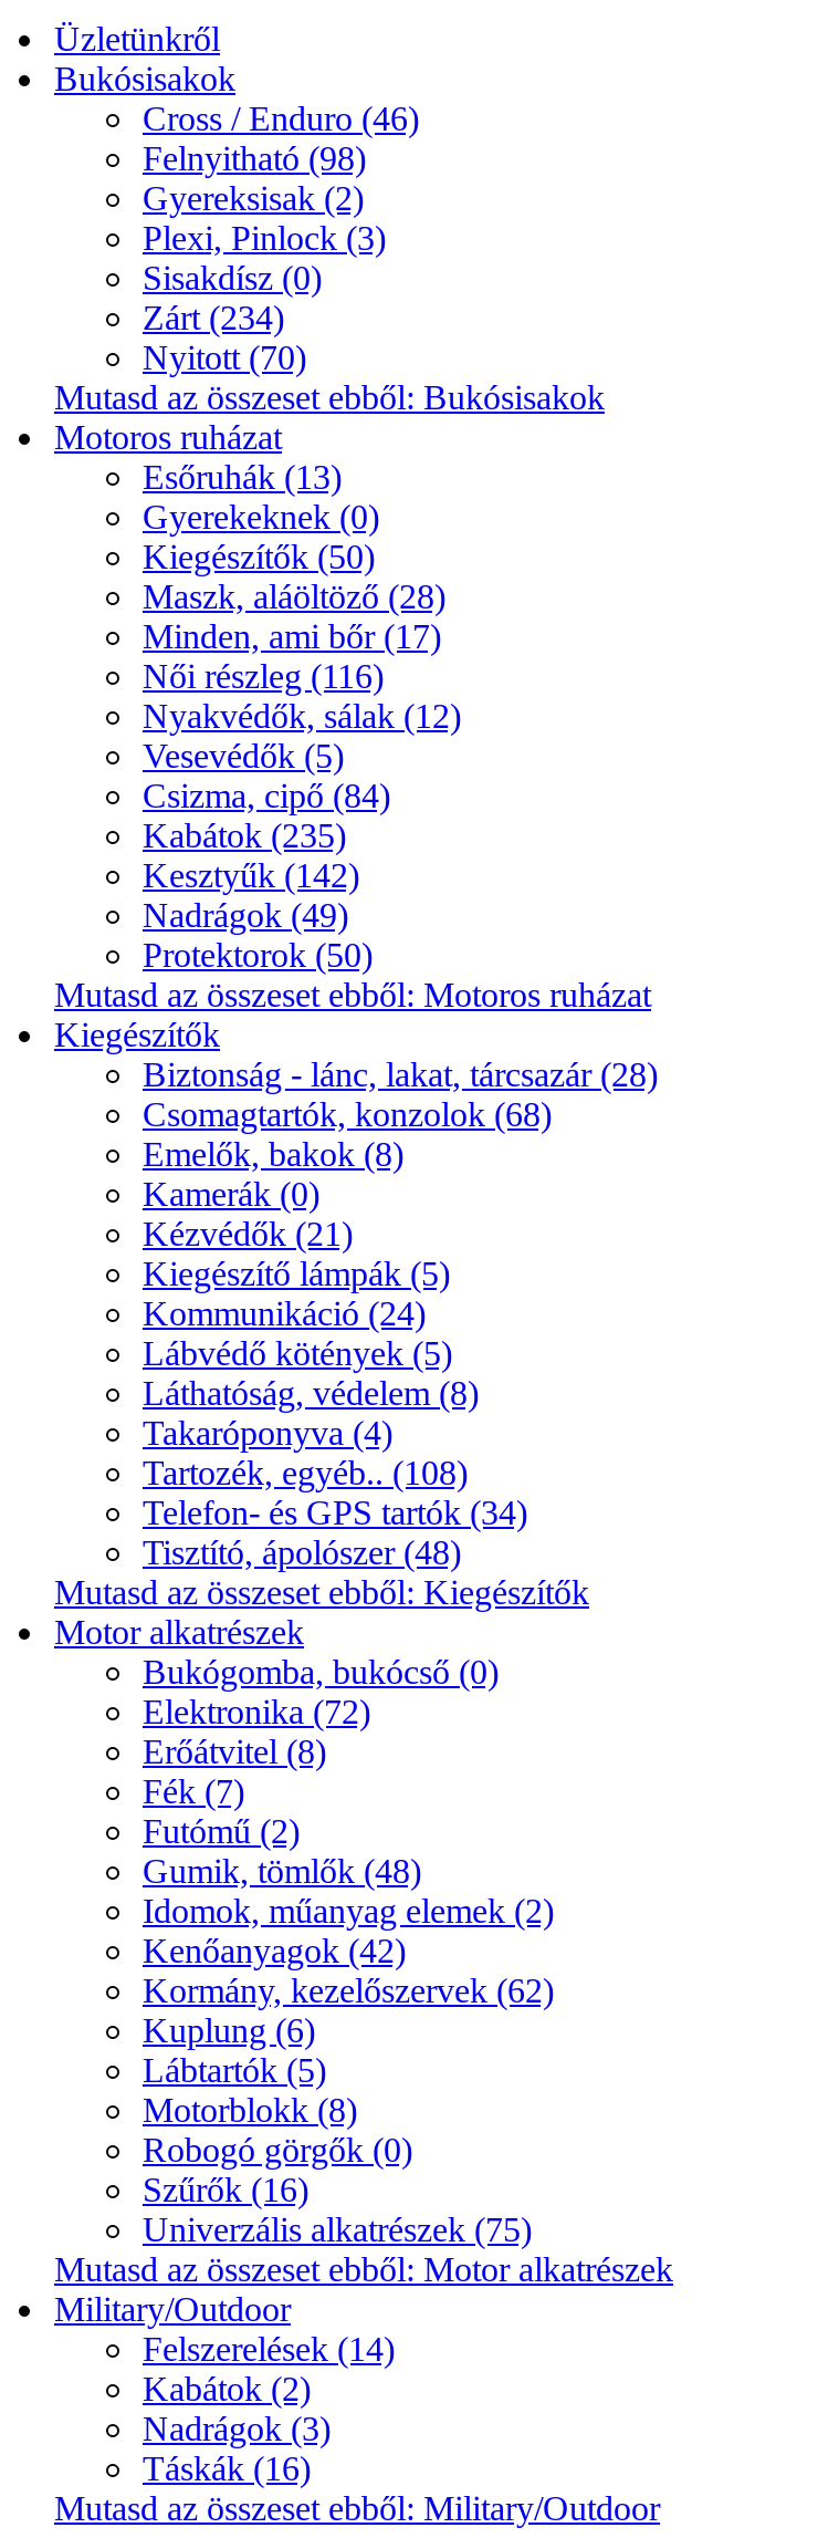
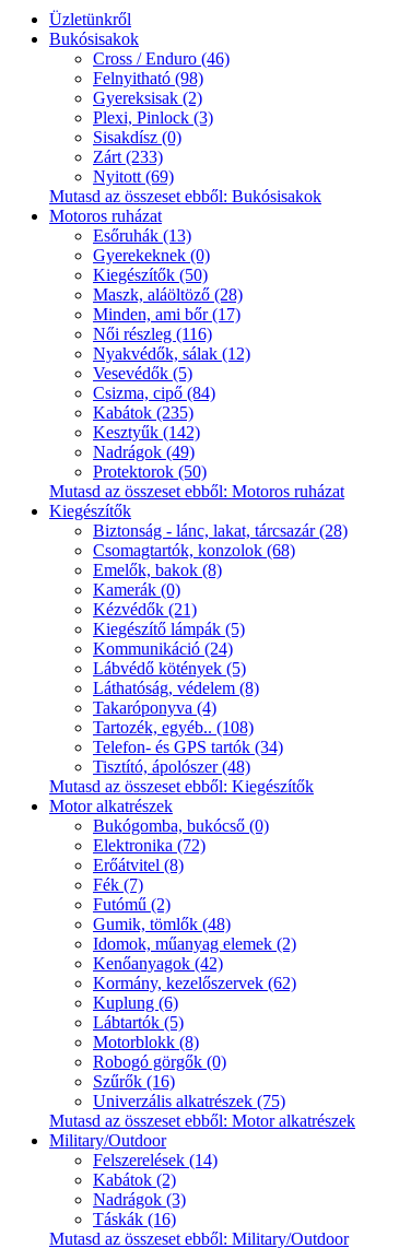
[143,299,284,336] Zárt (234) -> [93,148,163,166] Zárt (233)
[143,339,306,376] Nyitott (70) -> [93,167,174,186] Nyitott (69)

